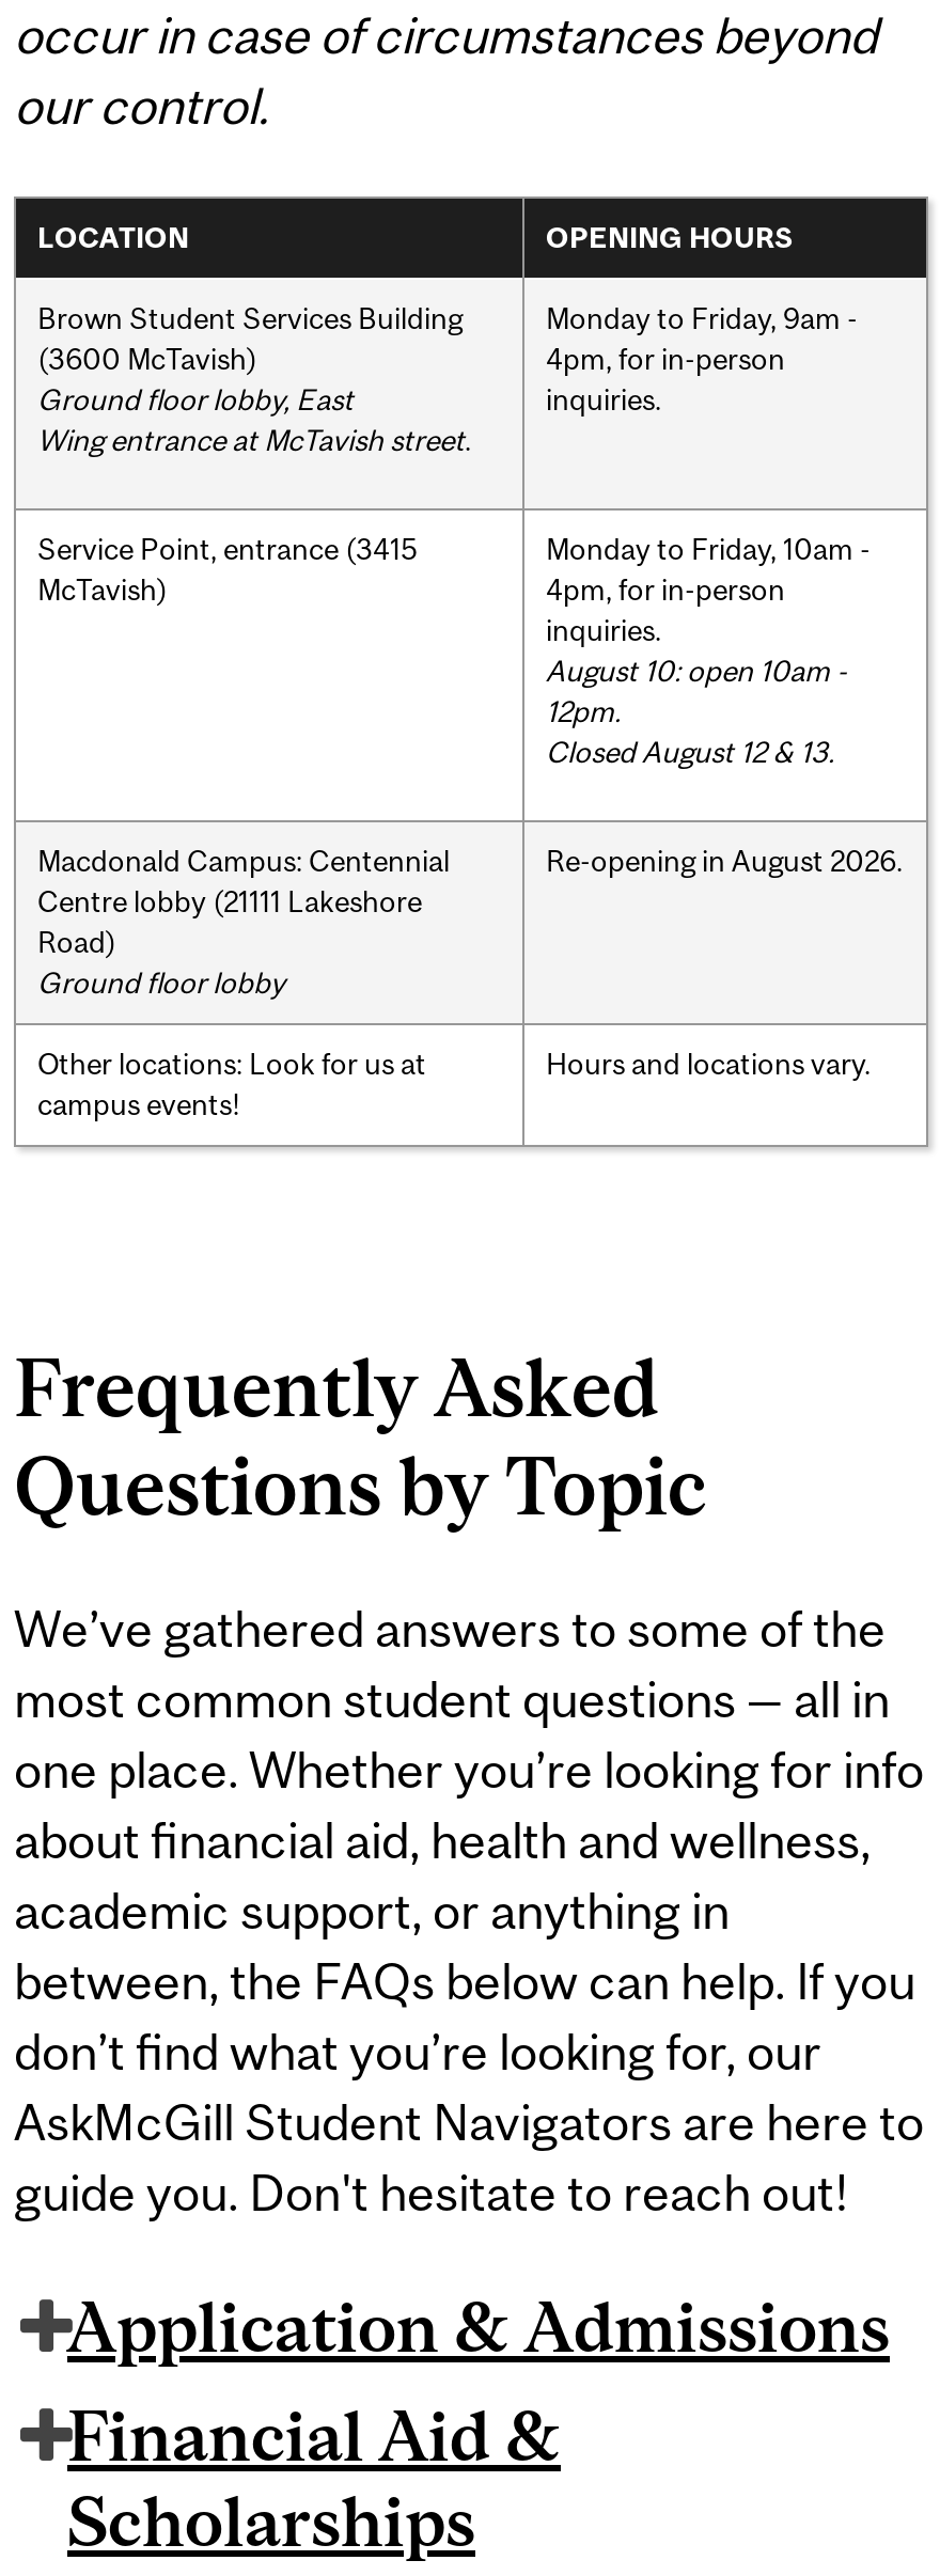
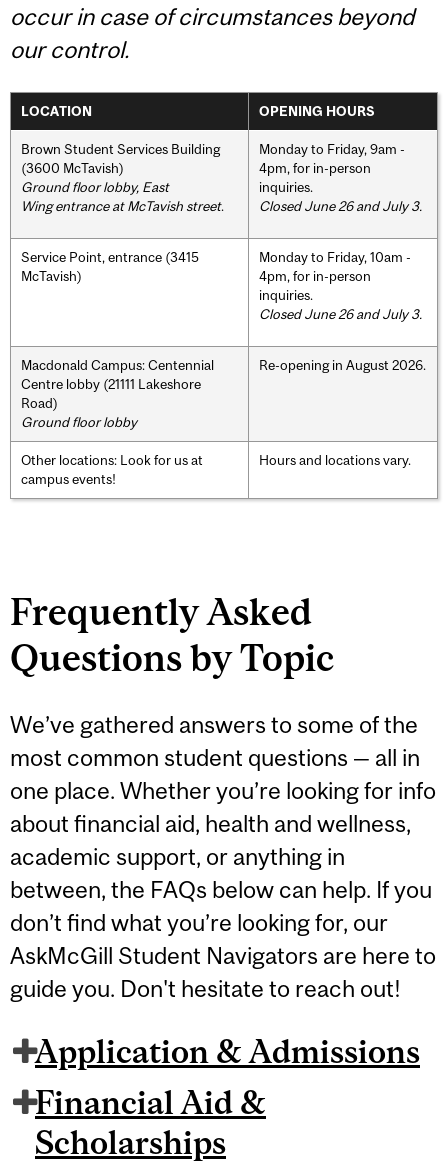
none -> [259,198,422,214] Closed June 26 and July 3.
[546,653,847,768] August 10: open 10am - | 12pm. | Closed August 12 & 13. -> [259,306,422,322] Closed June 26 and July 3.

